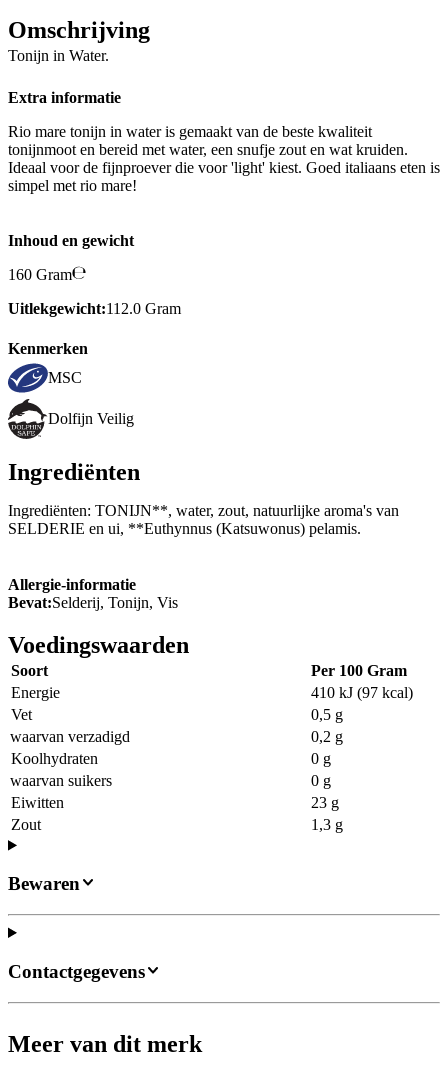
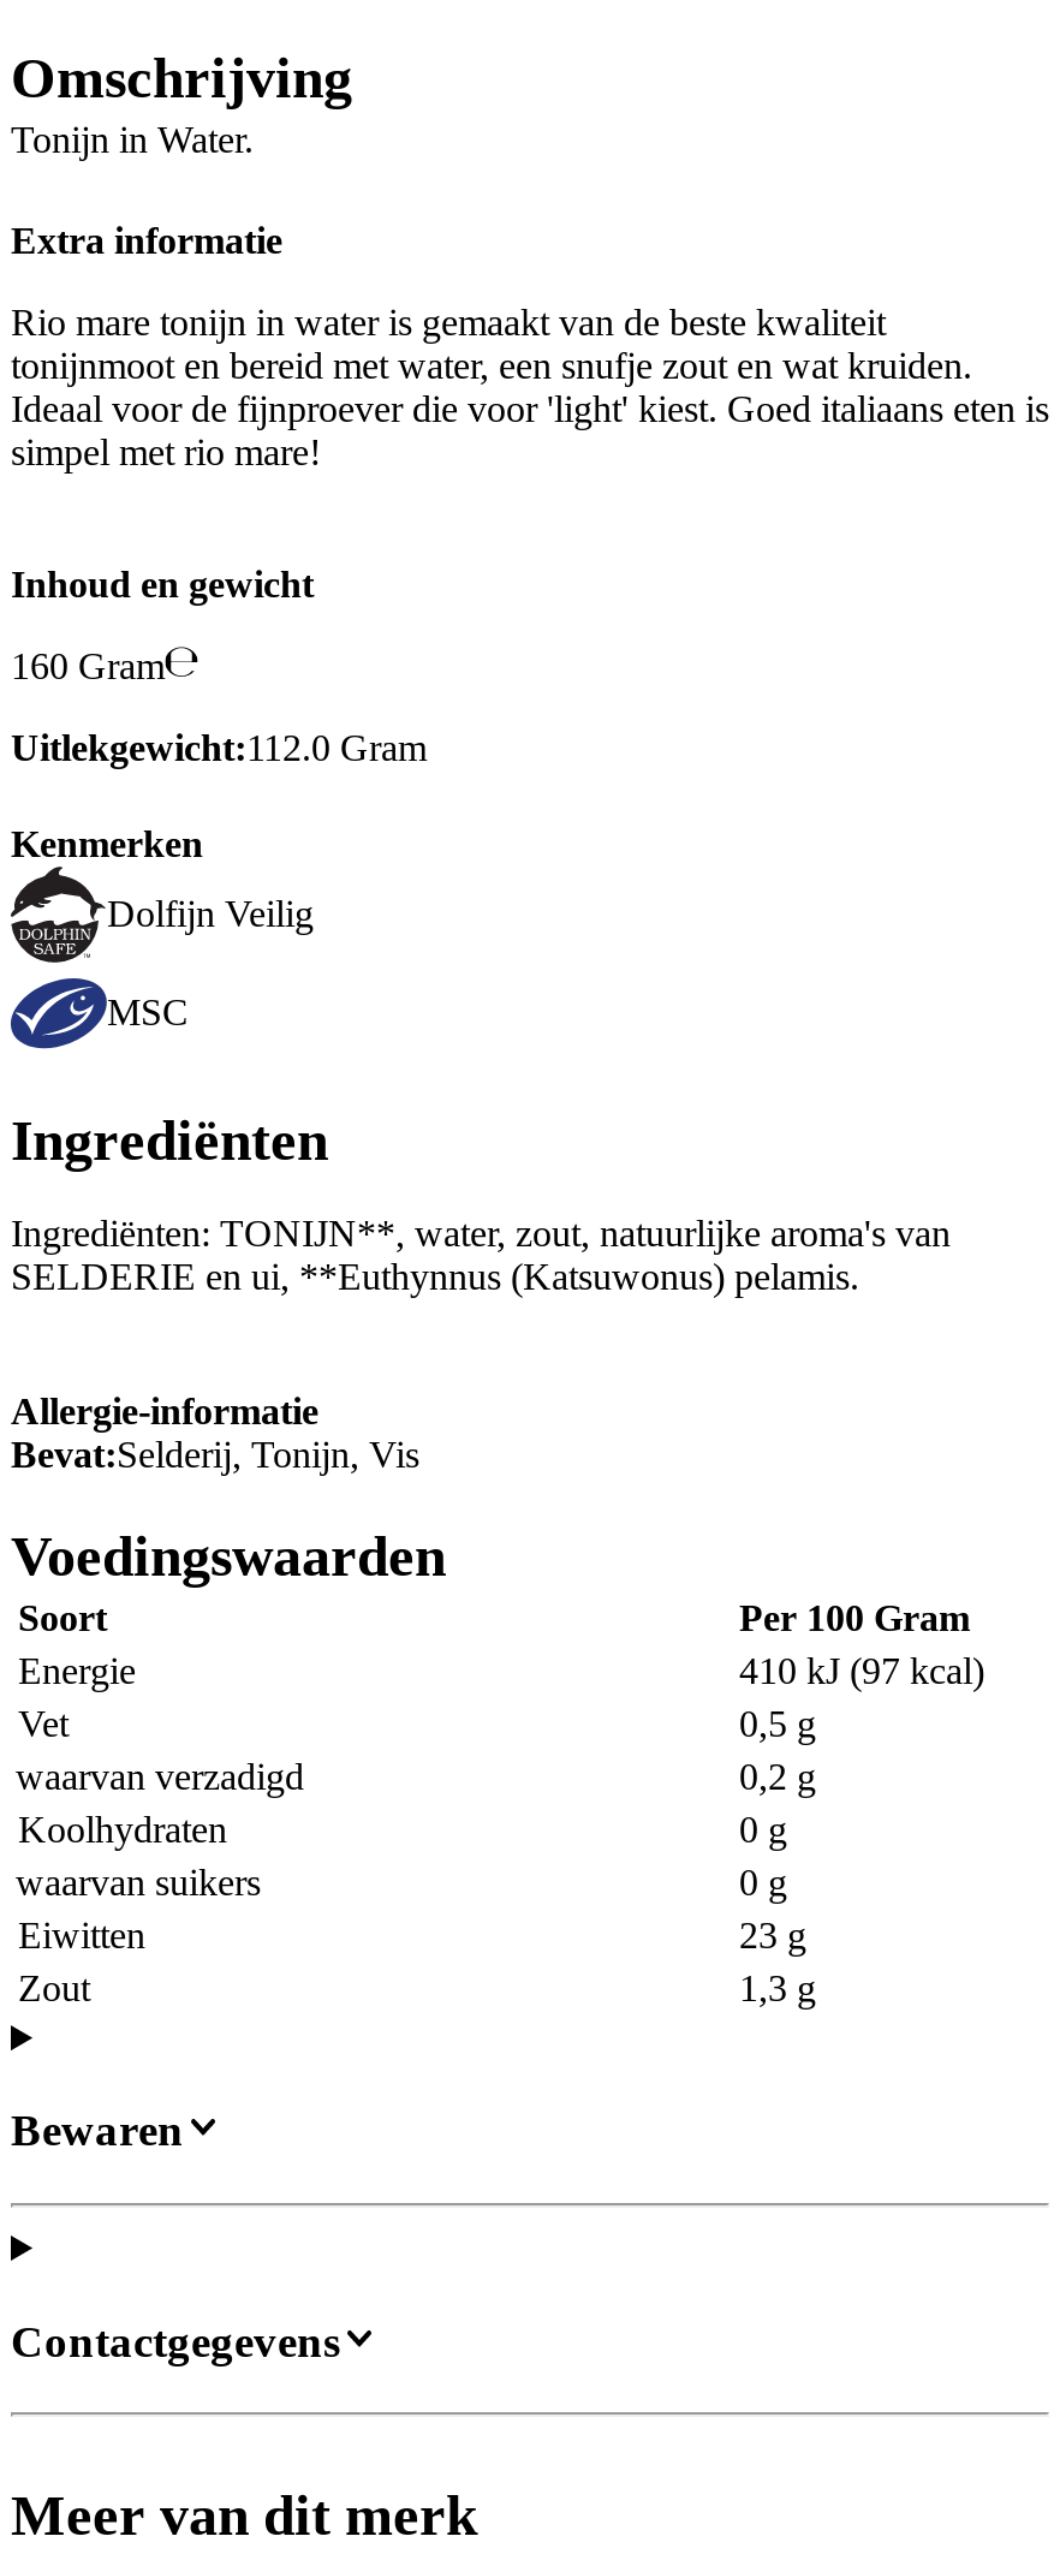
moved [48,369,82,386] -> [107,992,189,1032]: MSC
moved [7,399,134,440] -> [11,869,314,963]: [image] | Dolfijn Veilig

